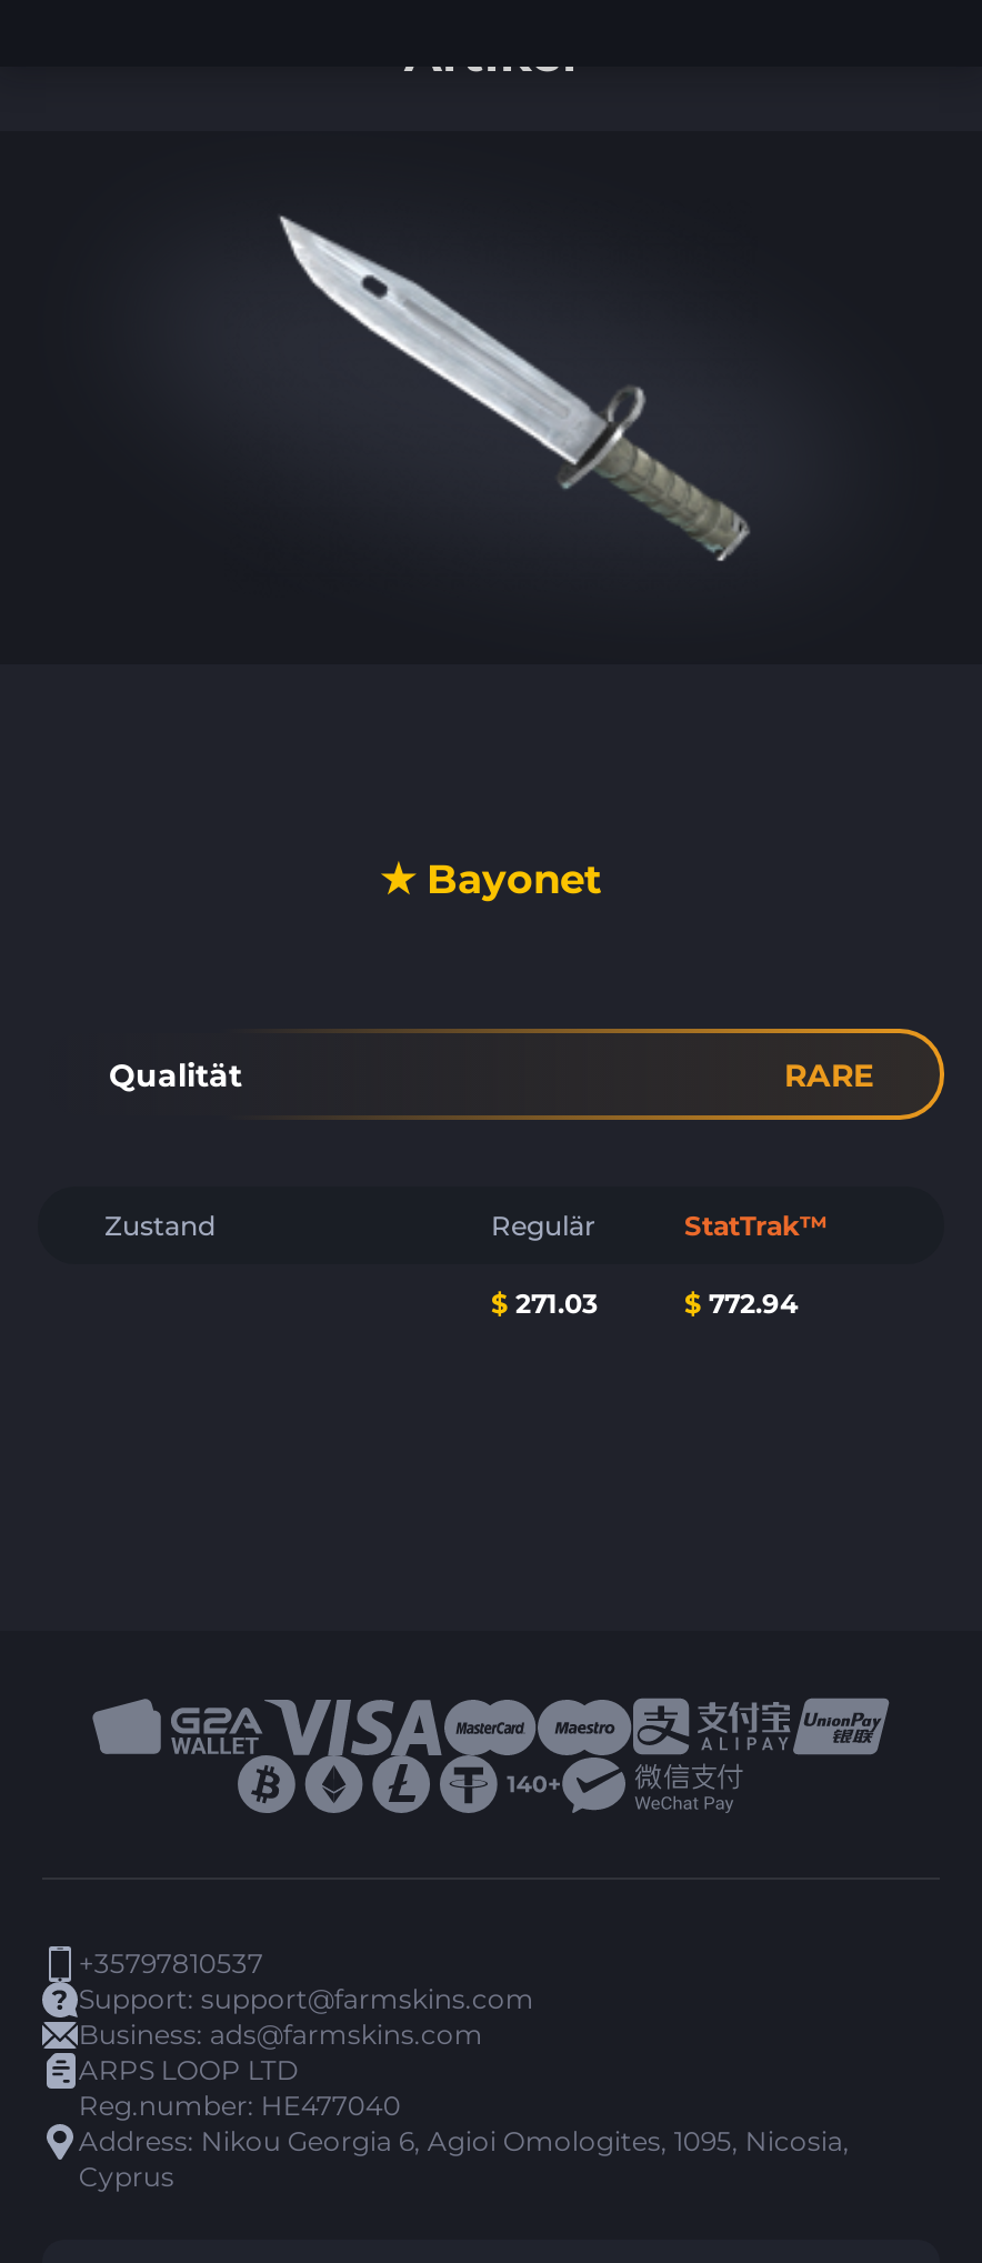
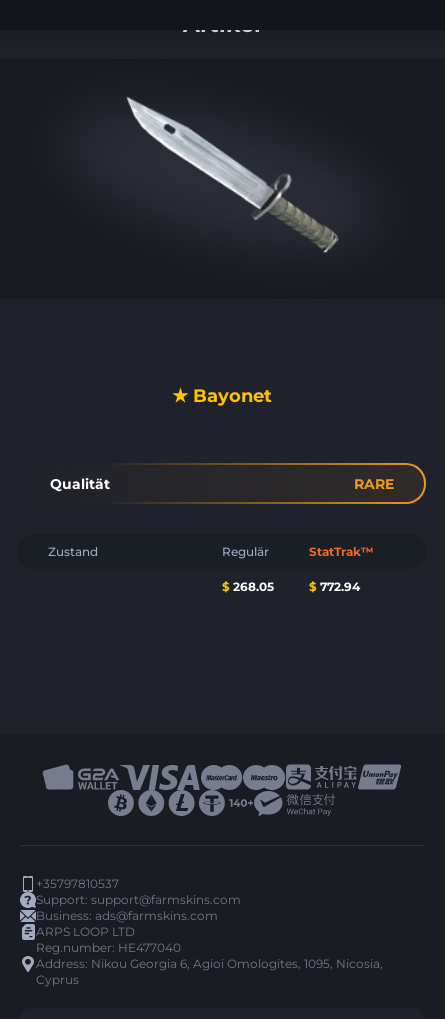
[491,1286,598,1320] $271.03 -> [222,579,274,594] $268.05

